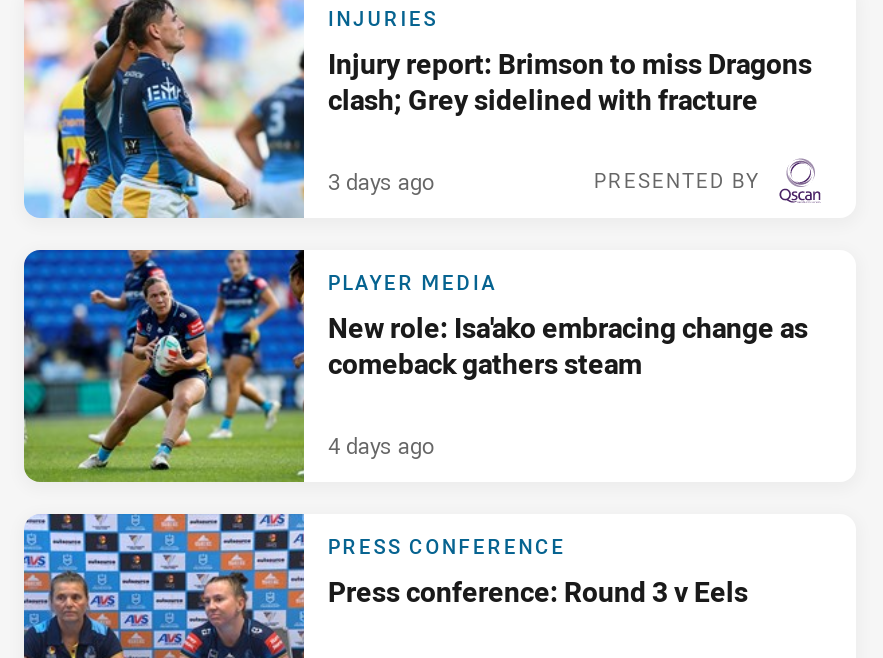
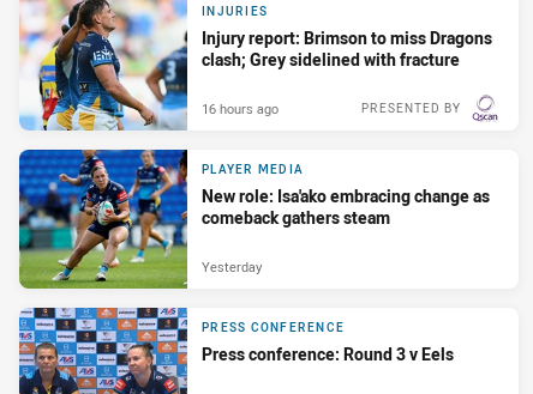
[328,166,434,196] 3 days ago -> [202,99,279,117] 16 hours ago
[328,430,434,460] 4 days ago -> [202,257,262,275] Yesterday

